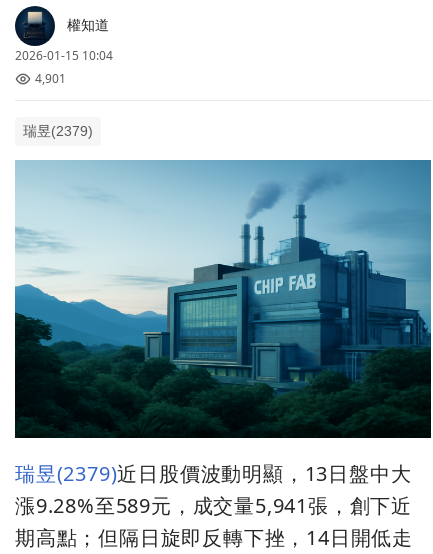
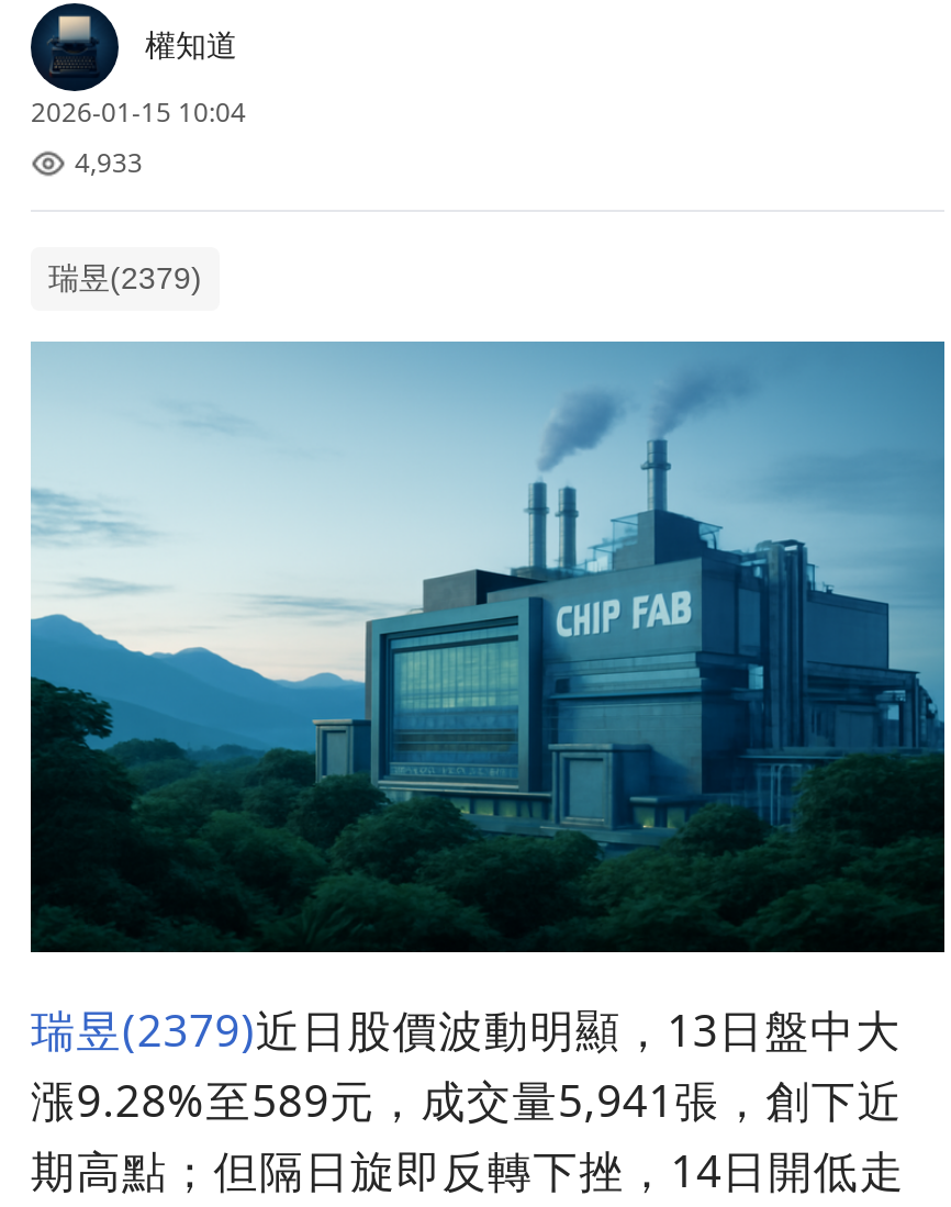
[35,70,66,87] 4,901 -> [75,144,143,181] 4,933

